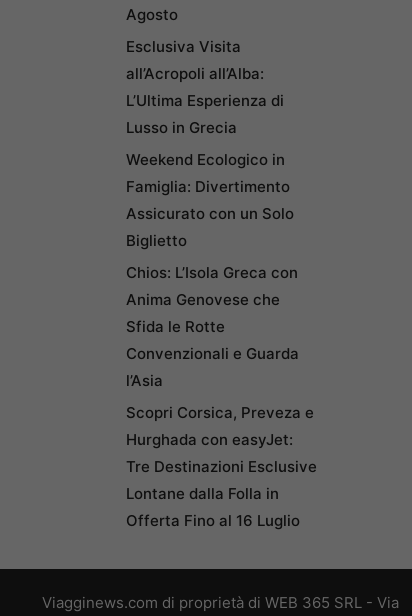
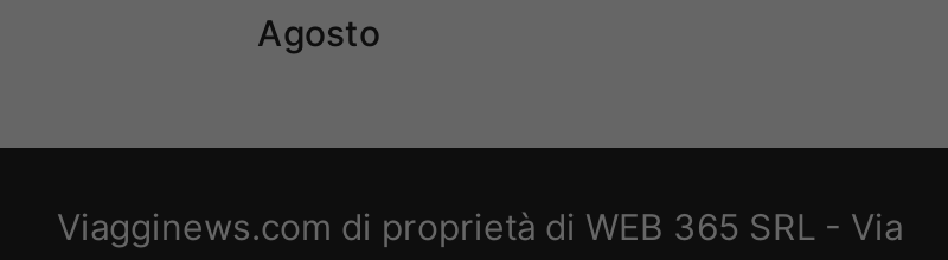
[126,37,317,530] Esclusiva Visita | all’Acropoli all’Alba: | L’Ultima Esperienza di | Lusso in Grecia | Weekend Ecologico in | Famiglia: Divertimento | Assicurato con un Solo | Biglietto | Chios: L’Isola Greca con | Anima Genovese che | Sfida le Rotte | Convenzionali e Guarda | l’Asia | Scopri Corsica, Preveza e | Hurghada con easyJet: | Tre Destinazioni Esclusive | Lontane dalla Folla in | Offerta Fino al 16 Luglio -> none

